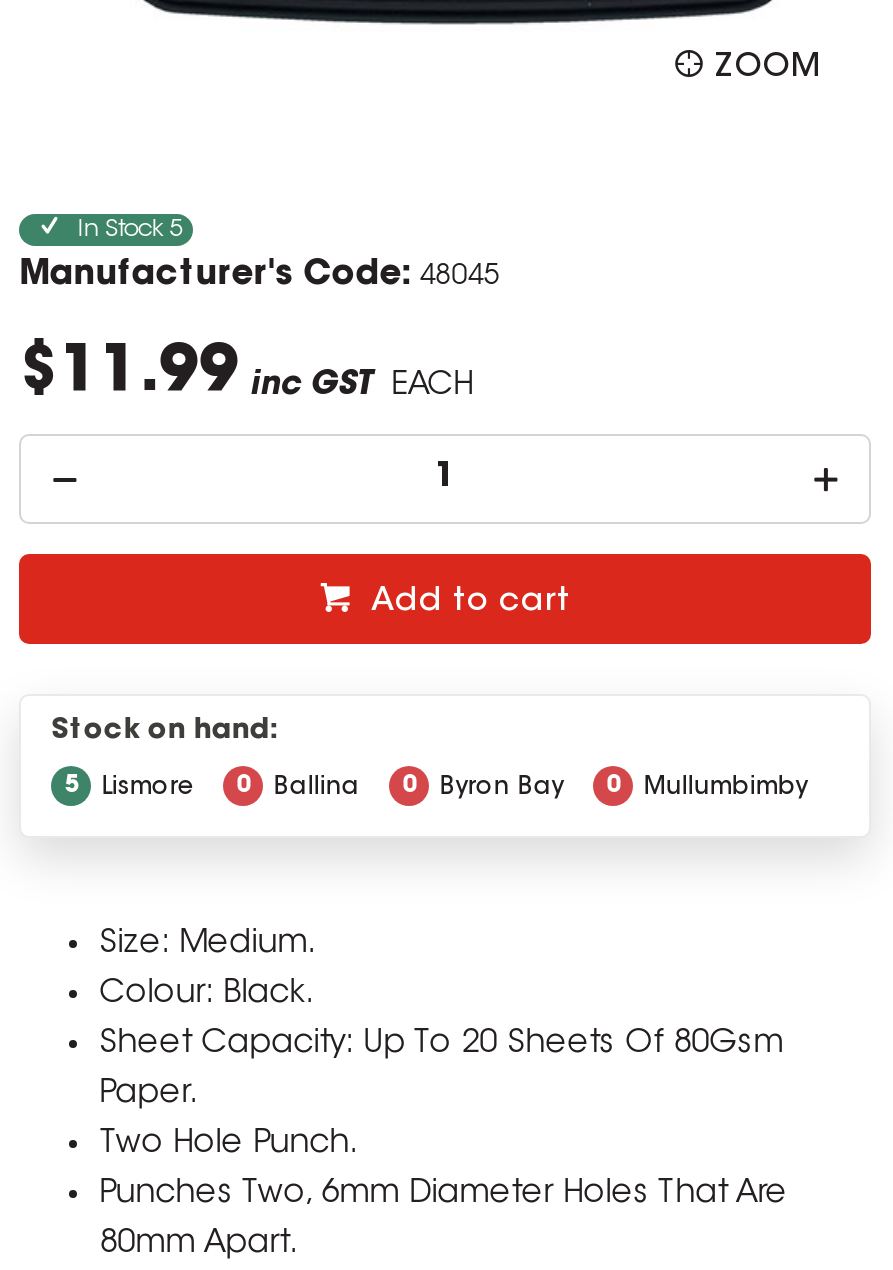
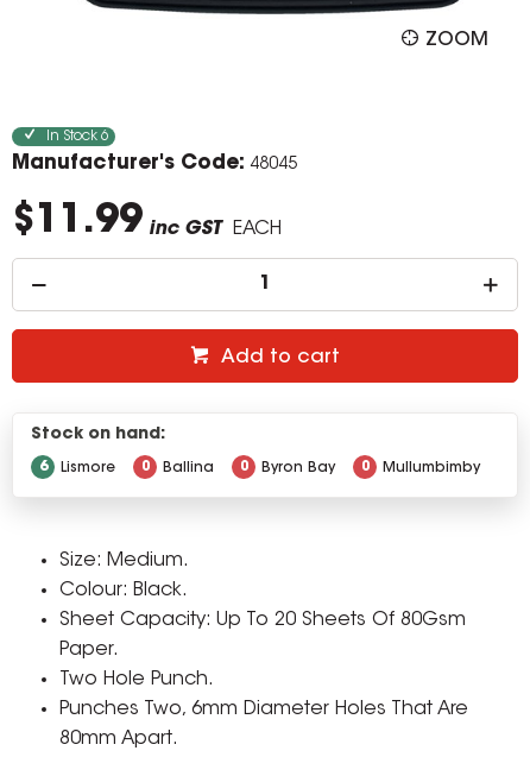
[77,218,183,242] In Stock 5 -> [47,130,110,144] In Stock 6
[64,774,807,800] 5 Lismore 0 Ballina 0 Byron Bay 0 Mullumbimby -> [39,460,480,475] 6 Lismore 0 Ballina 0 Byron Bay 0 Mullumbimby

